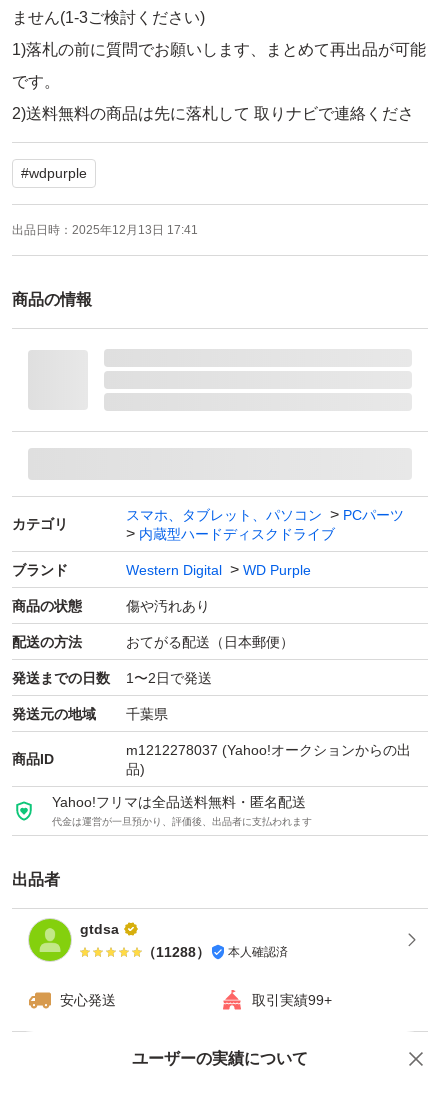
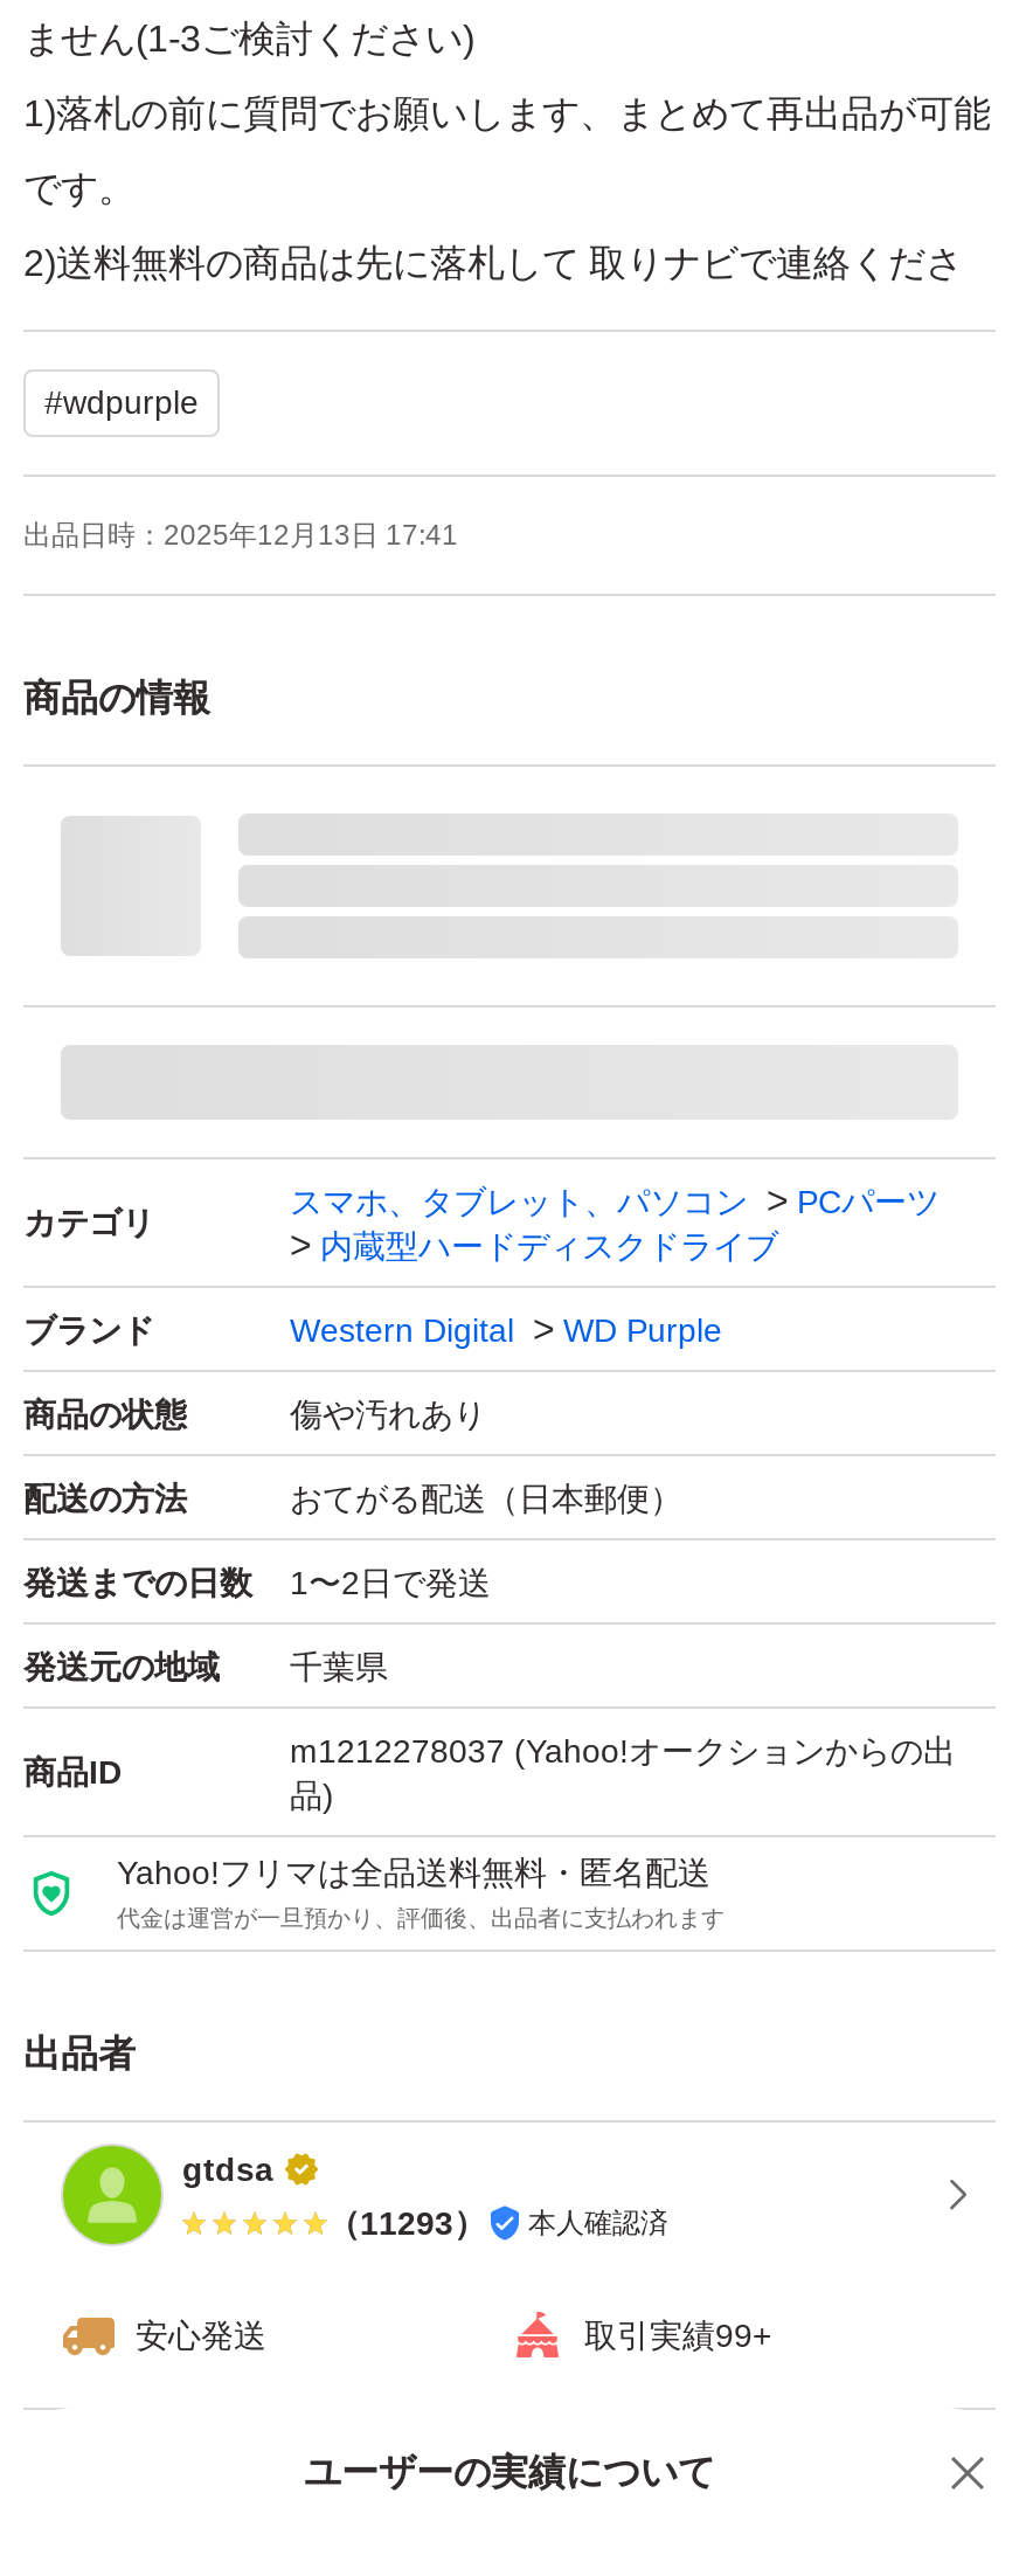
[142,944,288,960] （11288） 本人確認済 -> [327,2204,668,2241] （11293） 本人確認済

